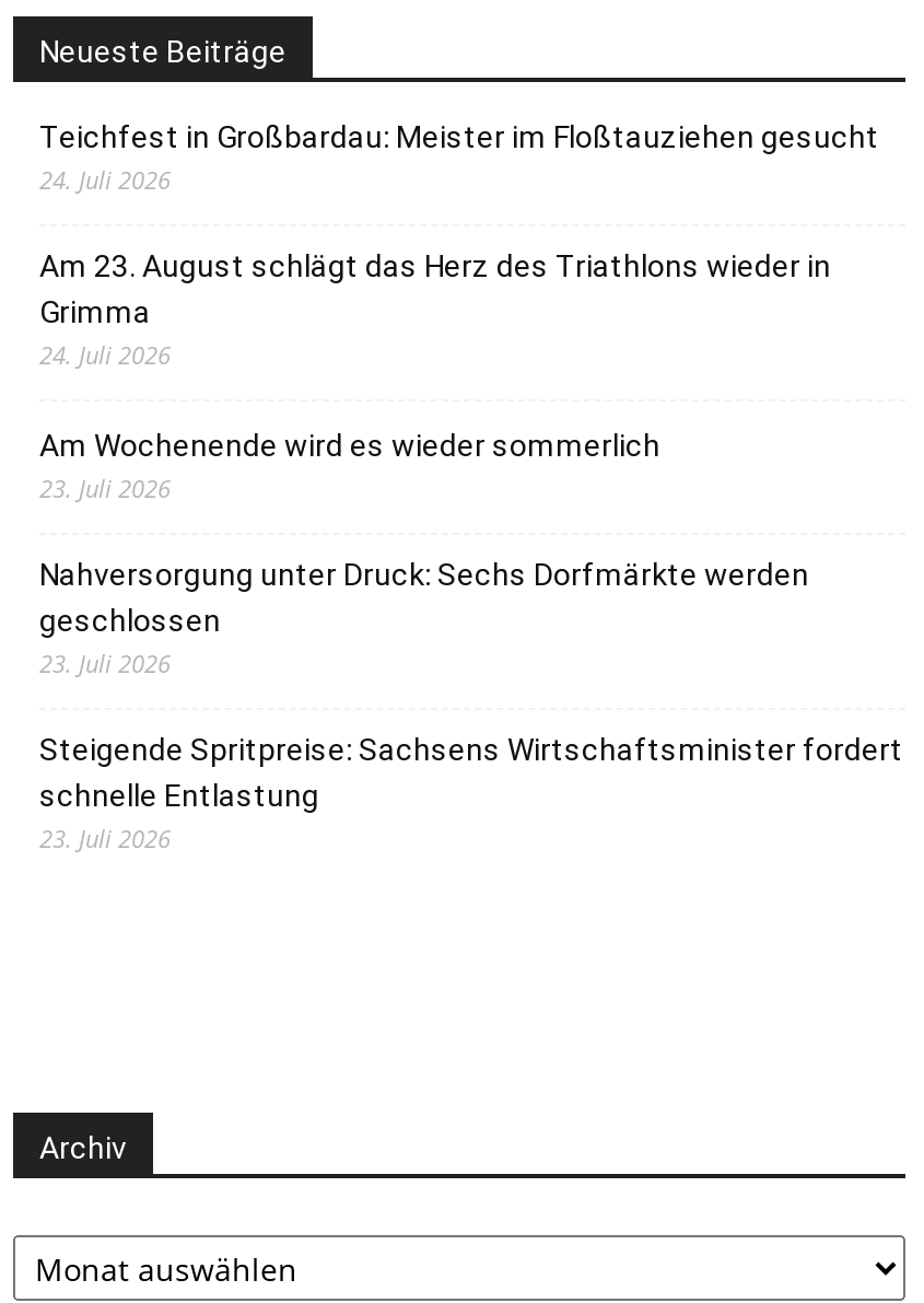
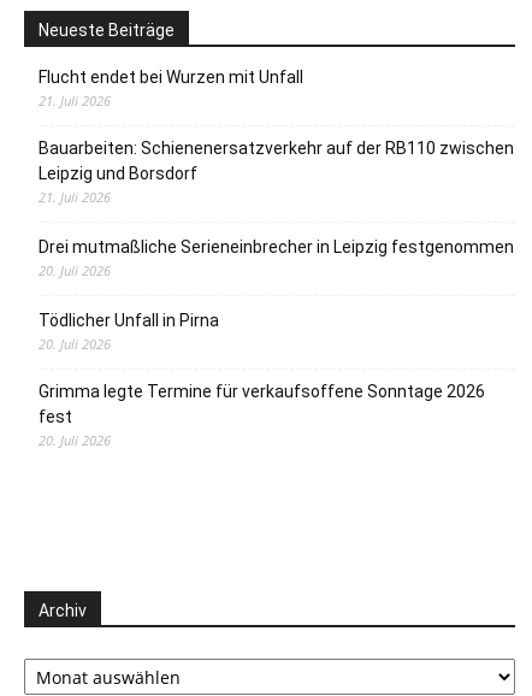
[39,120,879,196] Teichfest in Großbardau: Meister im Floßtauziehen gesucht | 24. Juli 2026 -> [39,68,303,110] Flucht endet bei Wurzen mit Unfall | 21. Juli 2026
[39,249,831,371] Am 23. August schlägt das Herz des Triathlons wieder in | Grimma | 24. Juli 2026 -> [39,139,514,206] Bauarbeiten: Schienenersatzverkehr auf der RB110 zwischen | Leipzig und Borsdorf | 21. Juli 2026
[39,428,660,505] Am Wochenende wird es wieder sommerlich | 23. Juli 2026 -> [39,237,514,280] Drei mutmaßliche Serieneinbrecher in Leipzig festgenommen | 20. Juli 2026
[39,557,809,680] Nahversorgung unter Druck: Sechs Dorfmärkte werden | geschlossen | 23. Juli 2026 -> [39,311,219,353] Tödlicher Unfall in Pirna | 20. Juli 2026
[39,732,903,855] Steigende Spritpreise: Sachsens Wirtschaftsminister fordert | schnelle Entlastung | 23. Juli 2026 -> [39,382,485,449] Grimma legte Termine für verkaufsoffene Sonntage 2026 | fest | 20. Juli 2026

